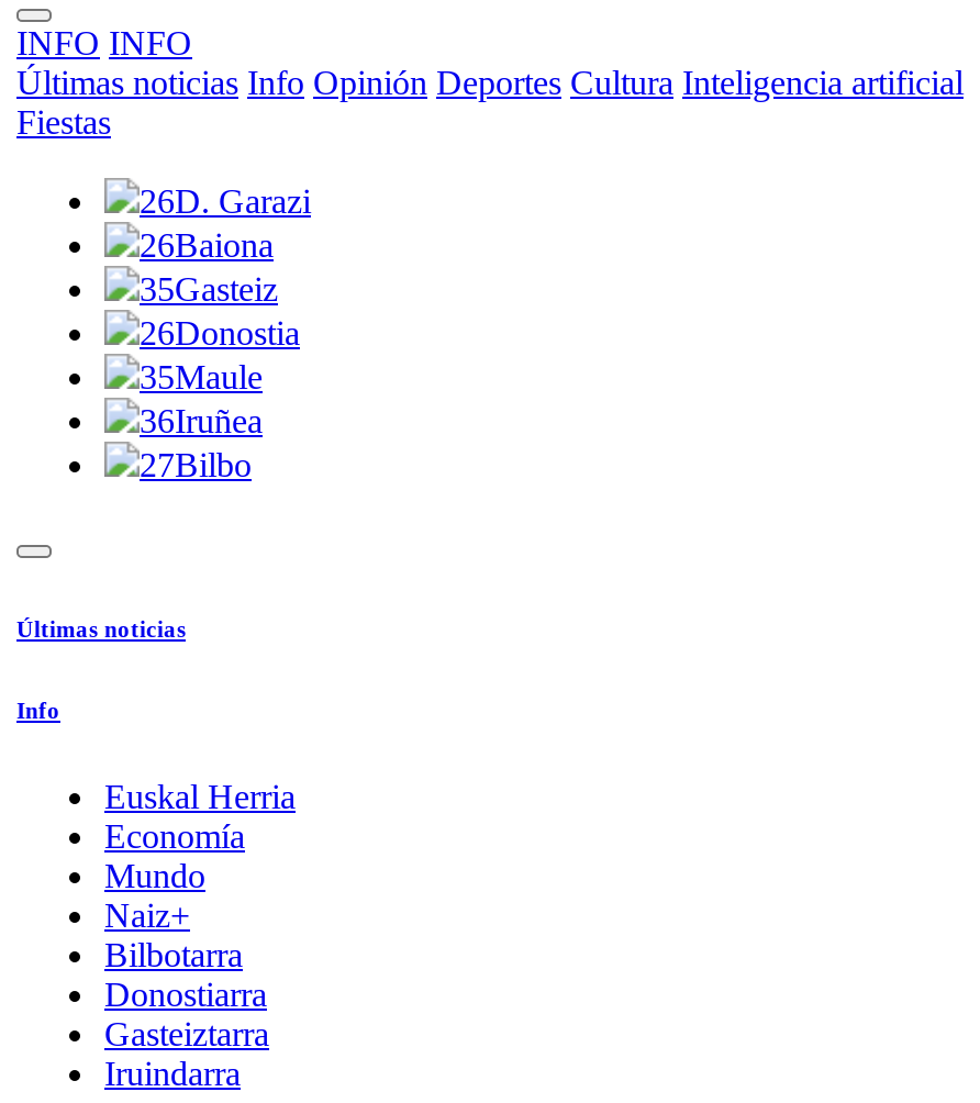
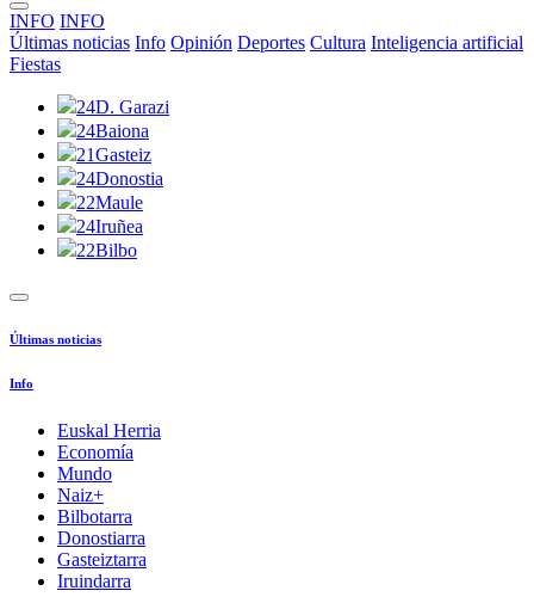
[140,182,311,220] 26D. Garazi -> [76,97,169,117] 24D. Garazi
[140,226,274,264] 26Baiona -> [76,121,149,141] 24Baiona
[140,270,278,308] 35Gasteiz -> [76,144,151,165] 21Gasteiz
[140,314,300,352] 26Donostia -> [76,168,163,189] 24Donostia
[140,358,263,395] 35Maule -> [76,192,143,213] 22Maule
[140,402,263,439] 36Iruñea -> [76,216,143,236] 24Iruñea
[140,446,252,483] 27Bilbo -> [76,240,137,260] 22Bilbo

